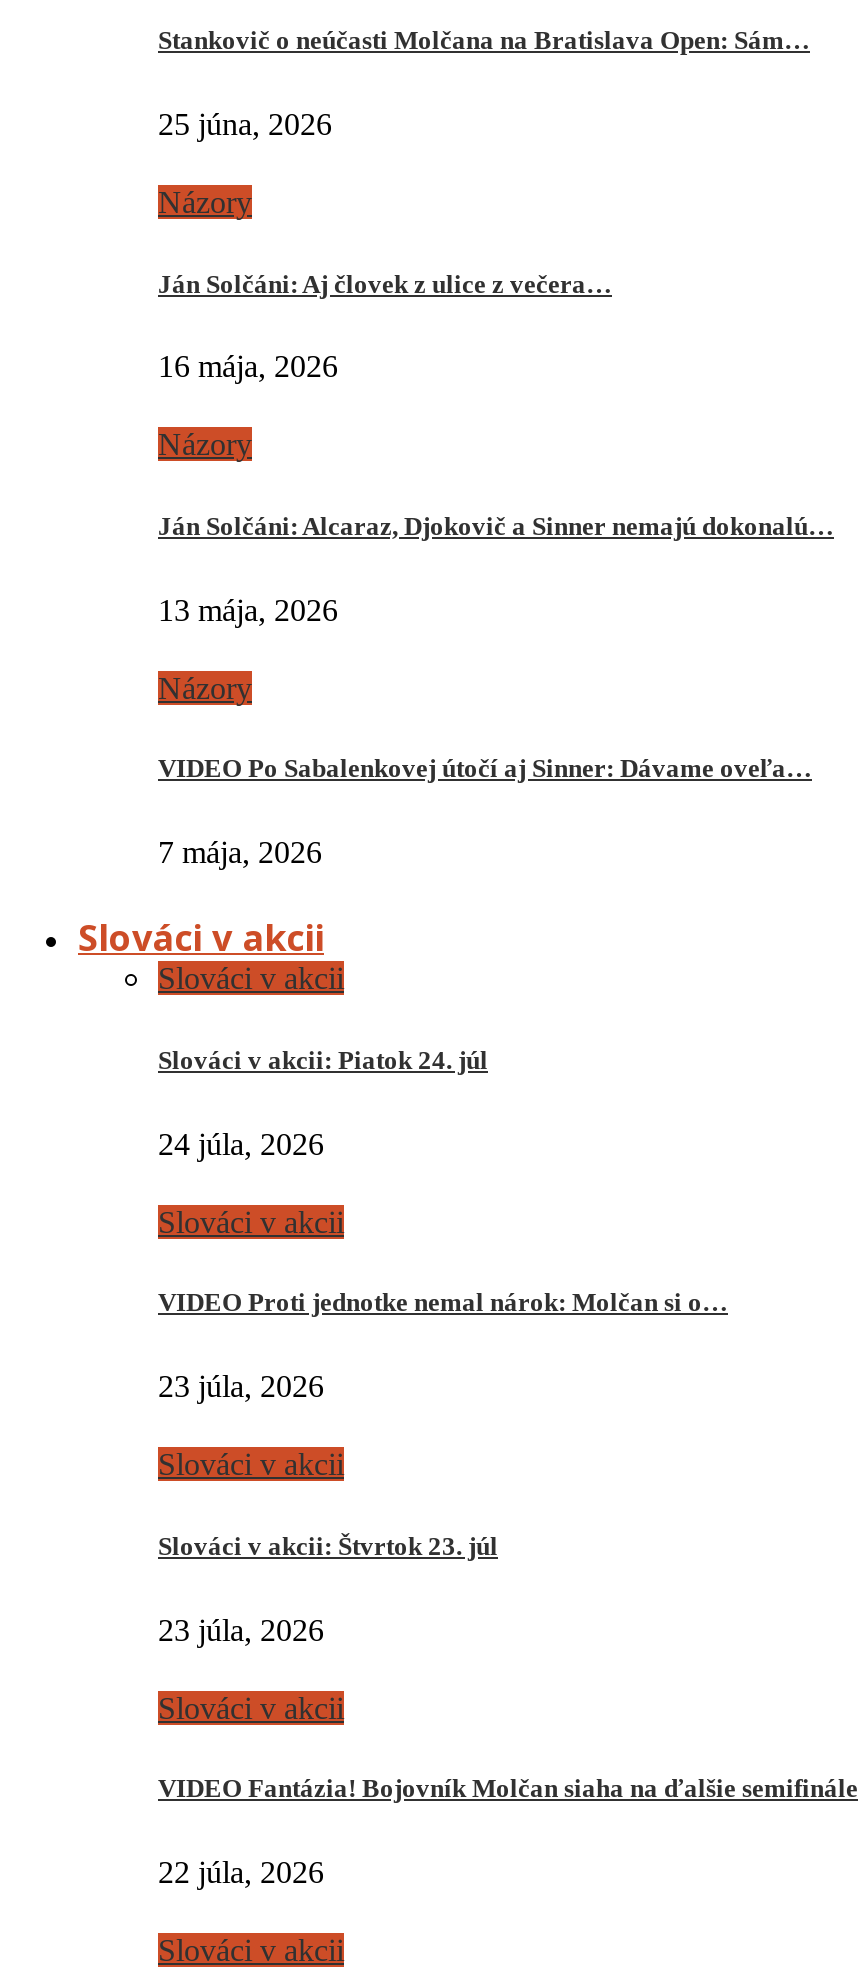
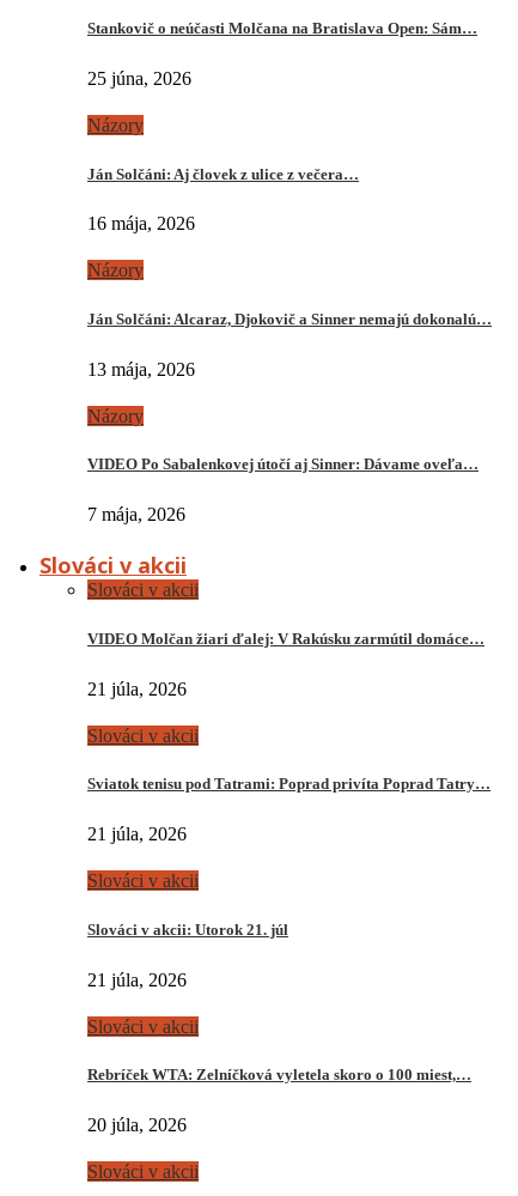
[158,1045,488,1075] Slováci v akcii: Piatok 24. júl -> [87,630,485,648] VIDEO Molčan žiari ďalej: V Rakúsku zarmútil domáce…
[158,1126,324,1160] 24 júla, 2026 -> [87,678,187,699] 21 júla, 2026
[158,1288,728,1318] VIDEO Proti jednotke nemal nárok: Molčan si o… -> [87,775,490,793] Sviatok tenisu pod Tatrami: Poprad privíta Poprad Tatry…
[158,1369,324,1403] 23 júla, 2026 -> [87,824,187,844] 21 júla, 2026
[158,1531,498,1561] Slováci v akcii: Štvrtok 23. júl -> [87,920,288,938] Slováci v akcii: Utorok 21. júl
[158,1612,324,1646] 23 júla, 2026 -> [87,969,187,989] 21 júla, 2026
[158,1773,858,1803] VIDEO Fantázia! Bojovník Molčan siaha na ďalšie semifinále -> [87,1066,471,1084] Rebríček WTA: Zelníčková vyletela skoro o 100 miest,…
[158,1855,324,1889] 22 júla, 2026 -> [87,1114,187,1135] 20 júla, 2026

